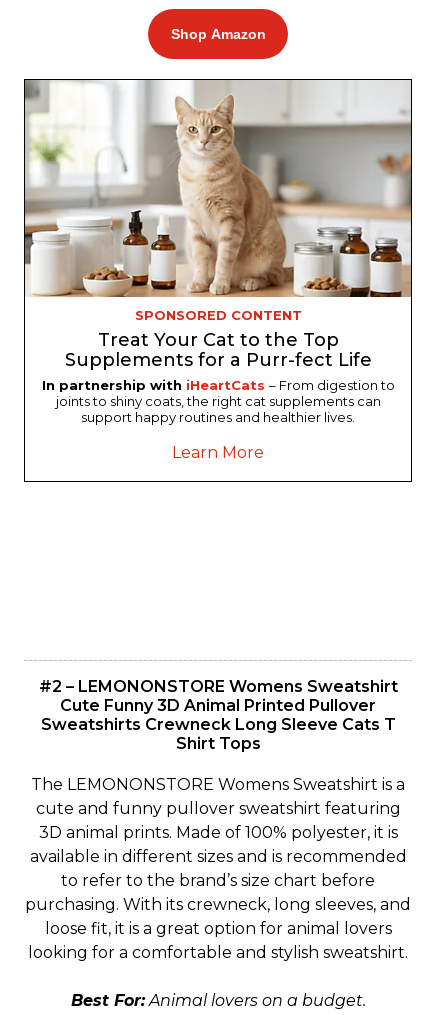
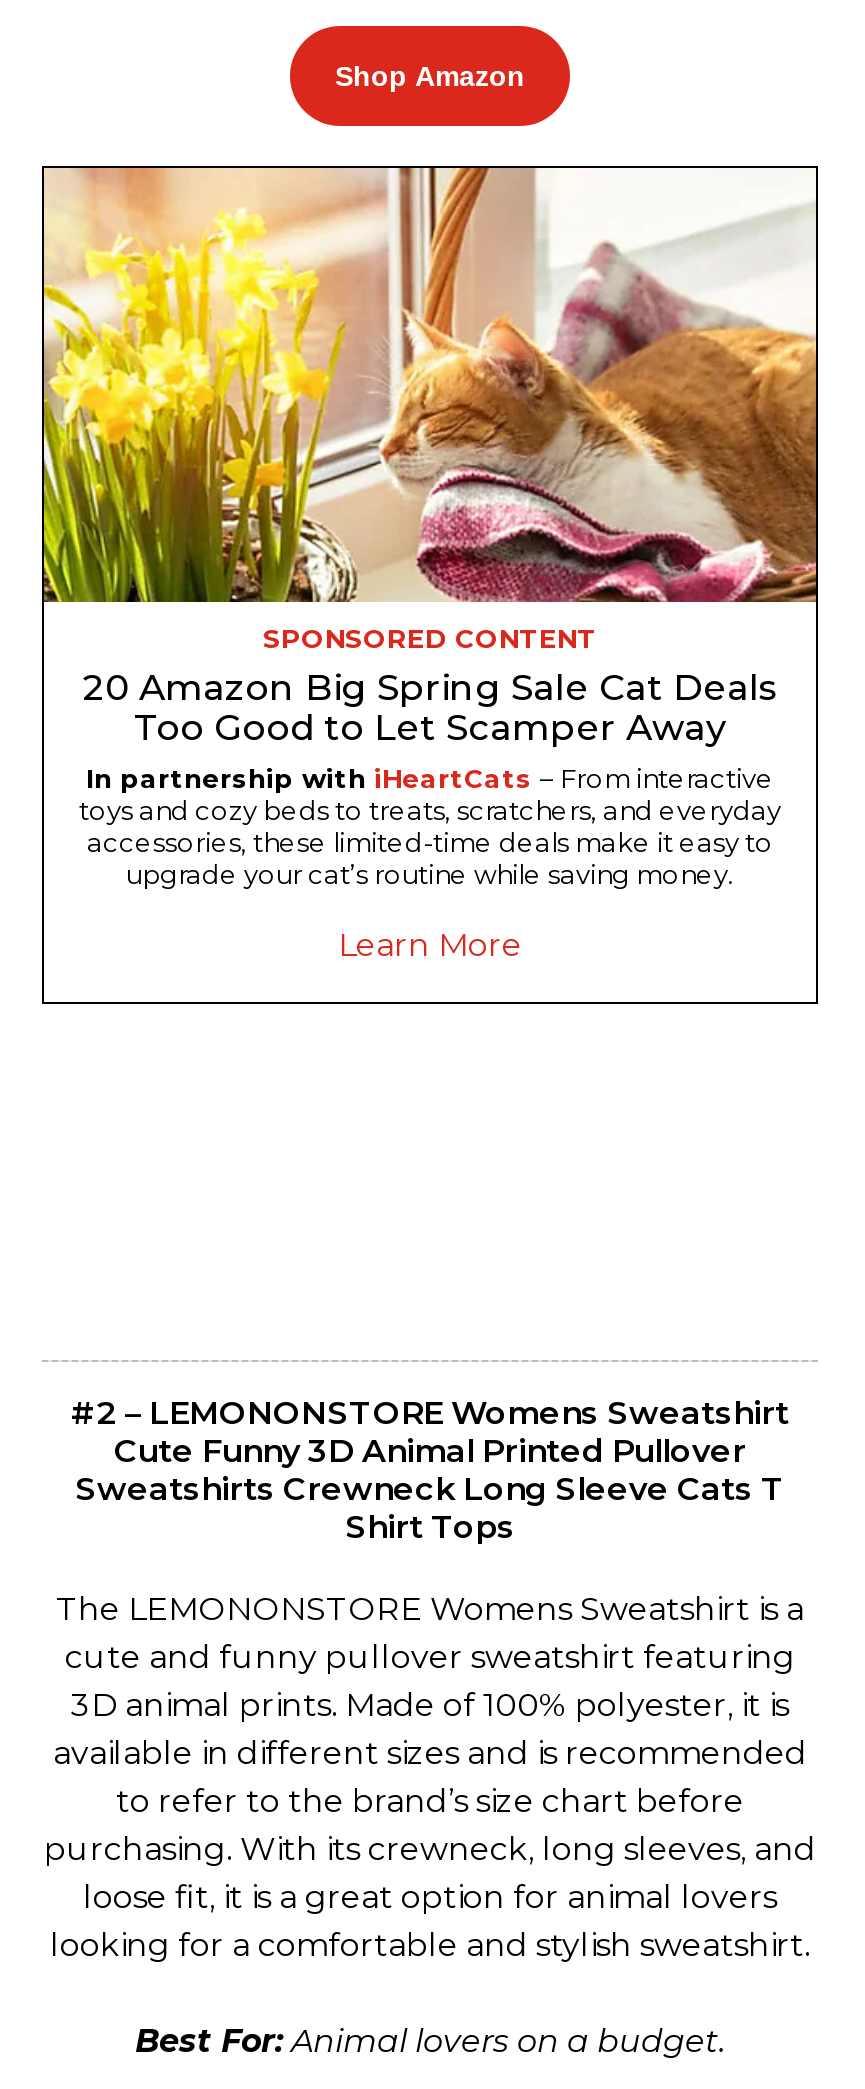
[24,79,412,425] [image] | Treat Your Cat to the Top | Supplements for a Purr-fect Life | In partnership with iHeartCats – From digestion to | joints to shiny coats, the right cat supplements can | support happy routines and healthier lives. -> [42,166,818,890] [image] | 20 Amazon Big Spring Sale Cat Deals | Too Good to Let Scamper Away | In partnership with iHeartCats – From interactive | toys and cozy beds to treats, scratchers, and everyday | accessories, these limited-time deals make it easy to | upgrade your cat’s routine while saving money.

